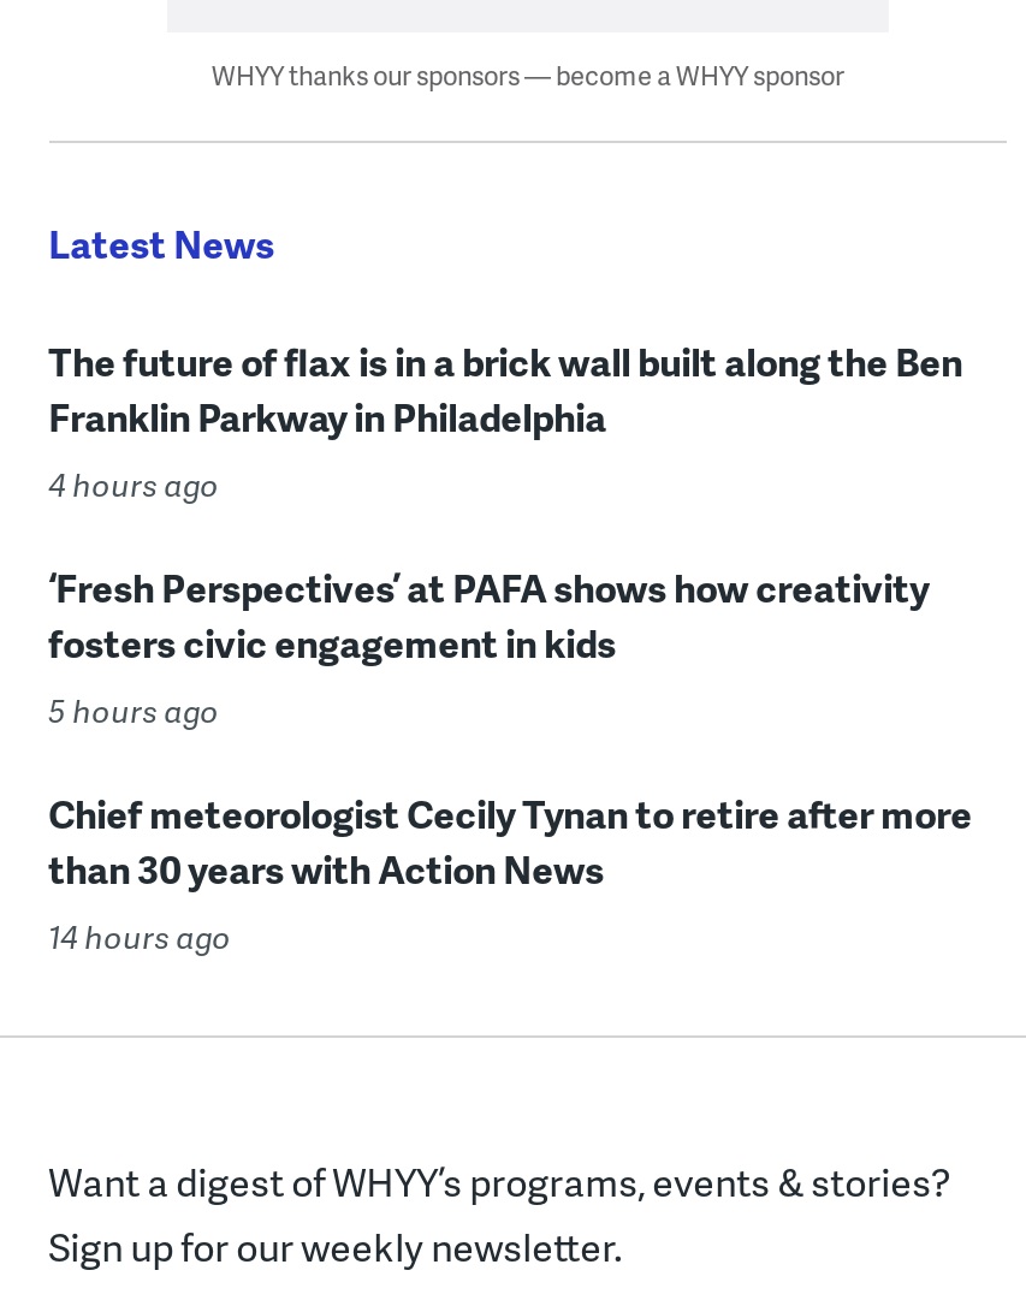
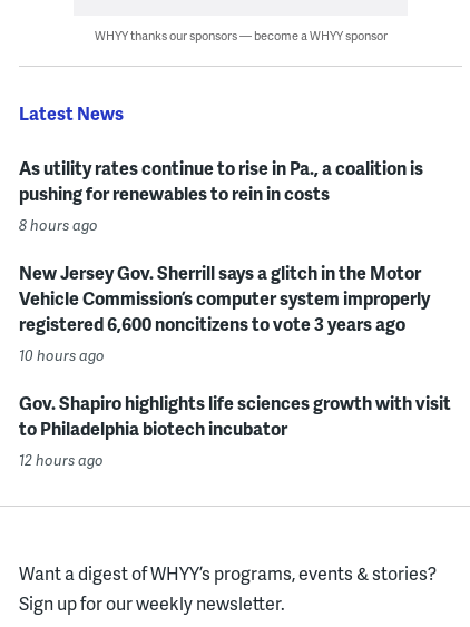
[48,333,962,506] The future of flax is in a brick wall built along the Ben | Franklin Parkway in Philadelphia | 4 hours ago -> [18,155,423,235] As utility rates continue to rise in Pa., a coalition is | pushing for renewables to rein in costs | 8 hours ago
[48,559,929,732] ‘Fresh Perspectives’ at PAFA shows how creativity | fosters civic engagement in kids | 5 hours ago -> [18,259,429,365] New Jersey Gov. Sherrill says a glitch in the Motor | Vehicle Commission’s computer system improperly | registered 6,600 noncitizens to vote 3 years ago | 10 hours ago
[48,785,972,958] Chief meteorologist Cecily Tynan to retire after more | than 30 years with Action News | 14 hours ago -> [18,390,451,470] Gov. Shapiro highlights life sciences growth with visit | to Philadelphia biotech incubator | 12 hours ago

